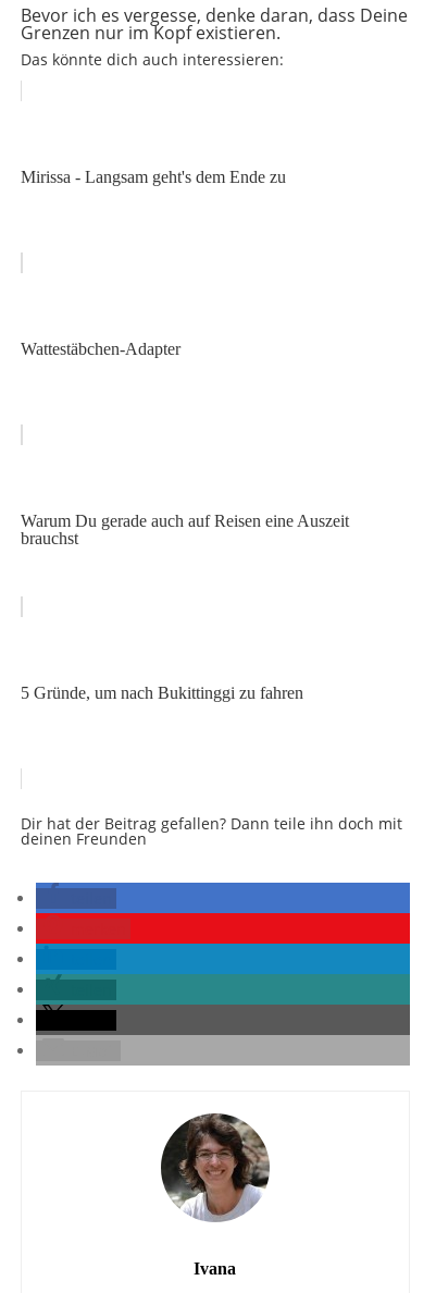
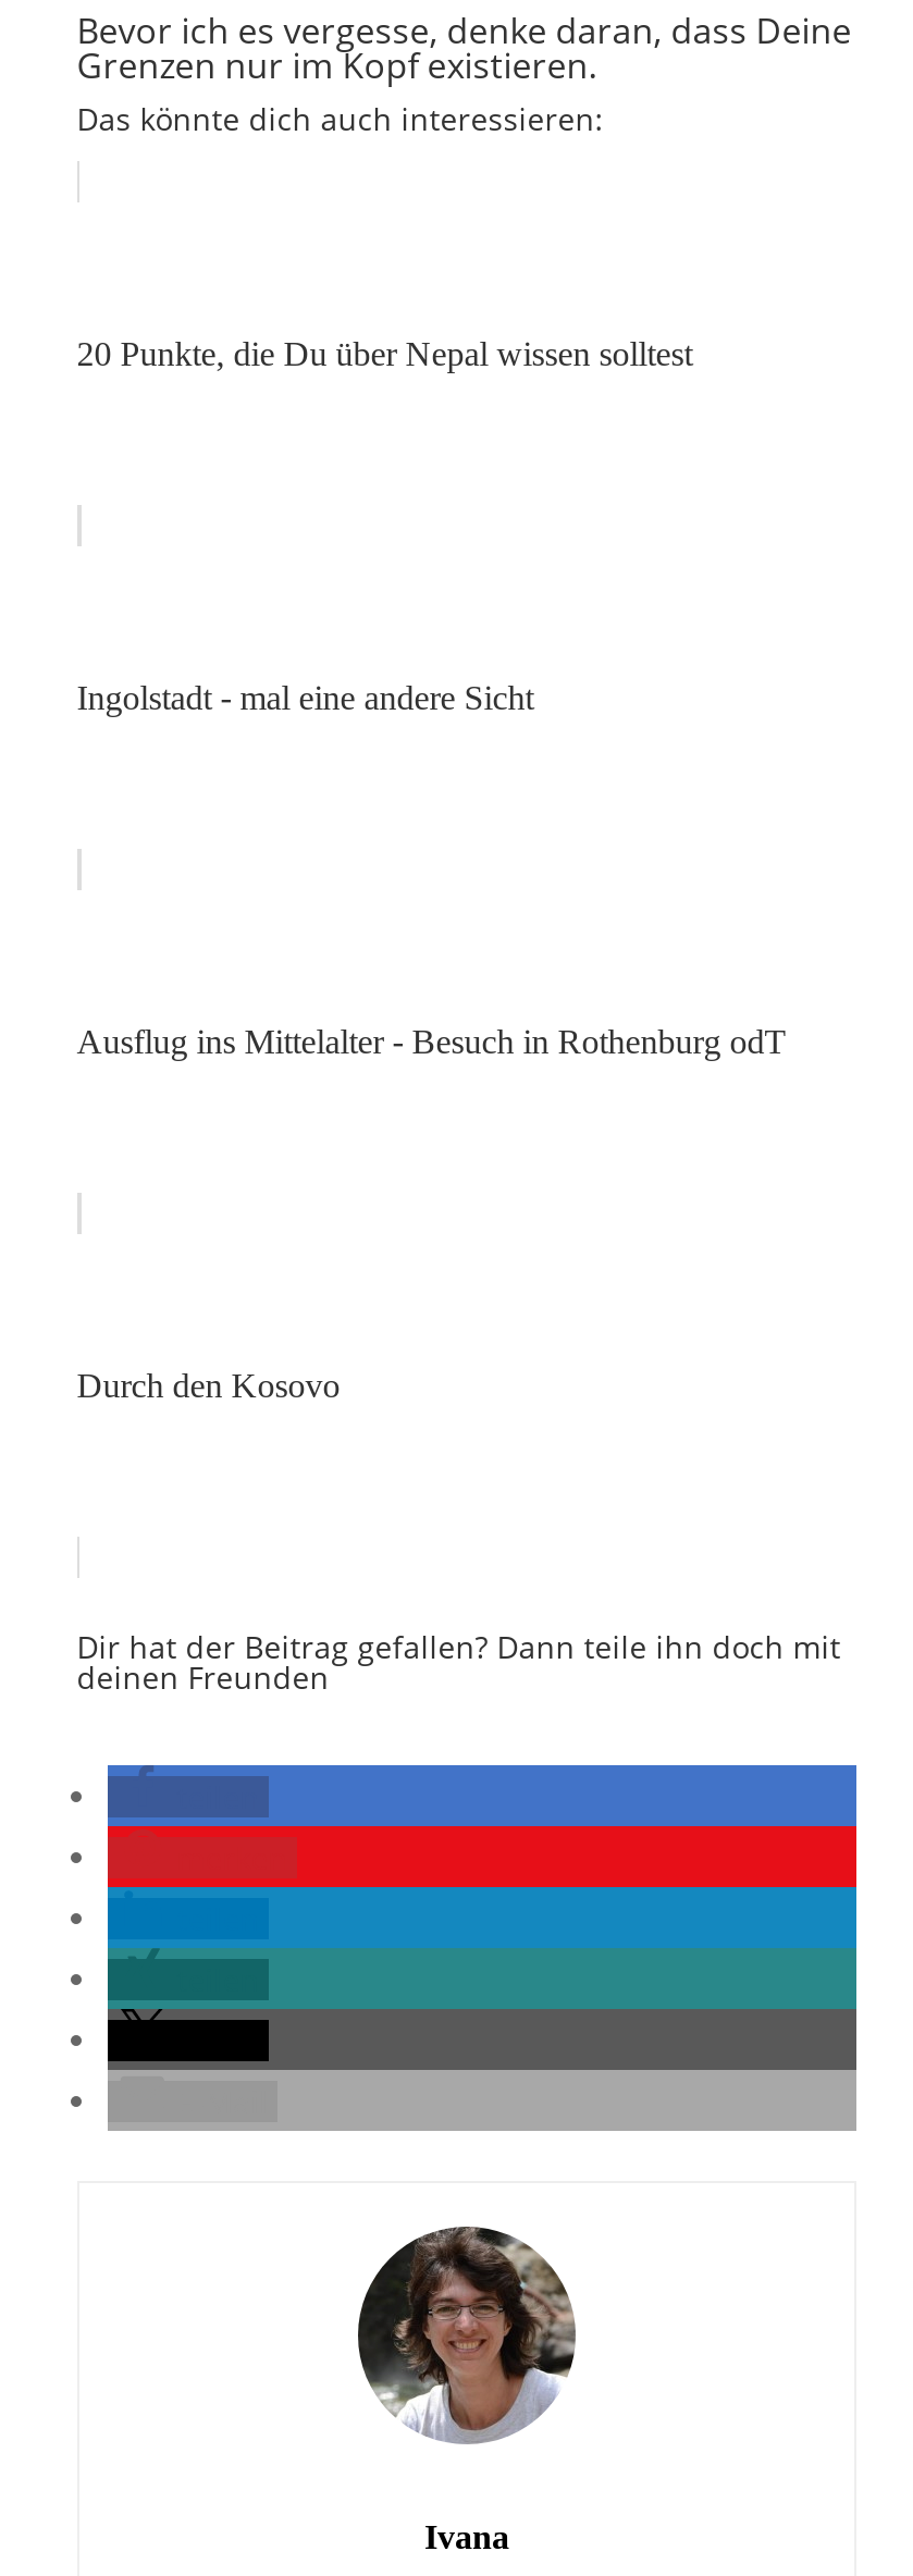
[20,168,286,186] Mirissa - Langsam geht's dem Ende zu -> [77,335,693,372] 20 Punkte, die Du über Nepal wissen solltest
[20,340,180,358] Wattestäbchen-Adapter -> [77,679,534,716] Ingolstadt - mal eine andere Sicht
[20,512,349,547] Warum Du gerade auch auf Reisen eine Auszeit | brauchst -> [77,1023,786,1060] Ausflug ins Mittelalter - Besuch in Rothenburg odT
[20,684,303,702] 5 Gründe, um nach Bukittinggi zu fahren -> [77,1367,340,1404] Durch den Kosovo

